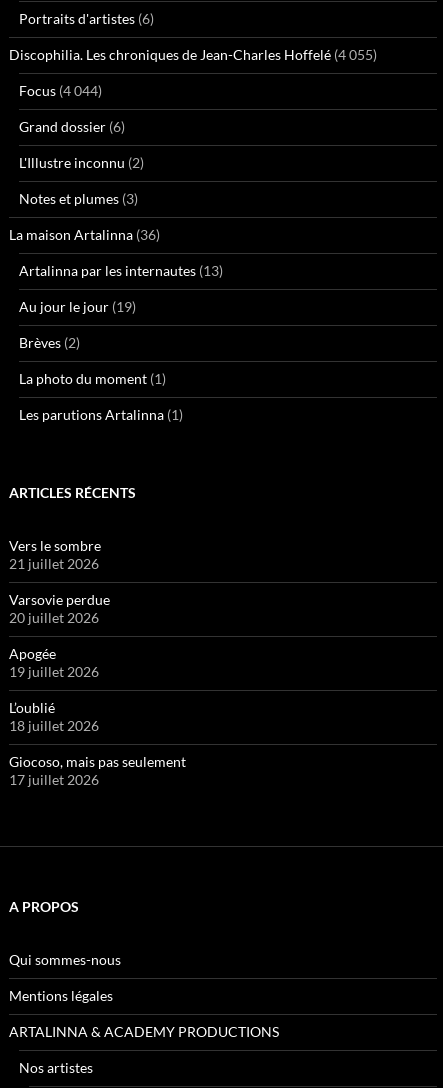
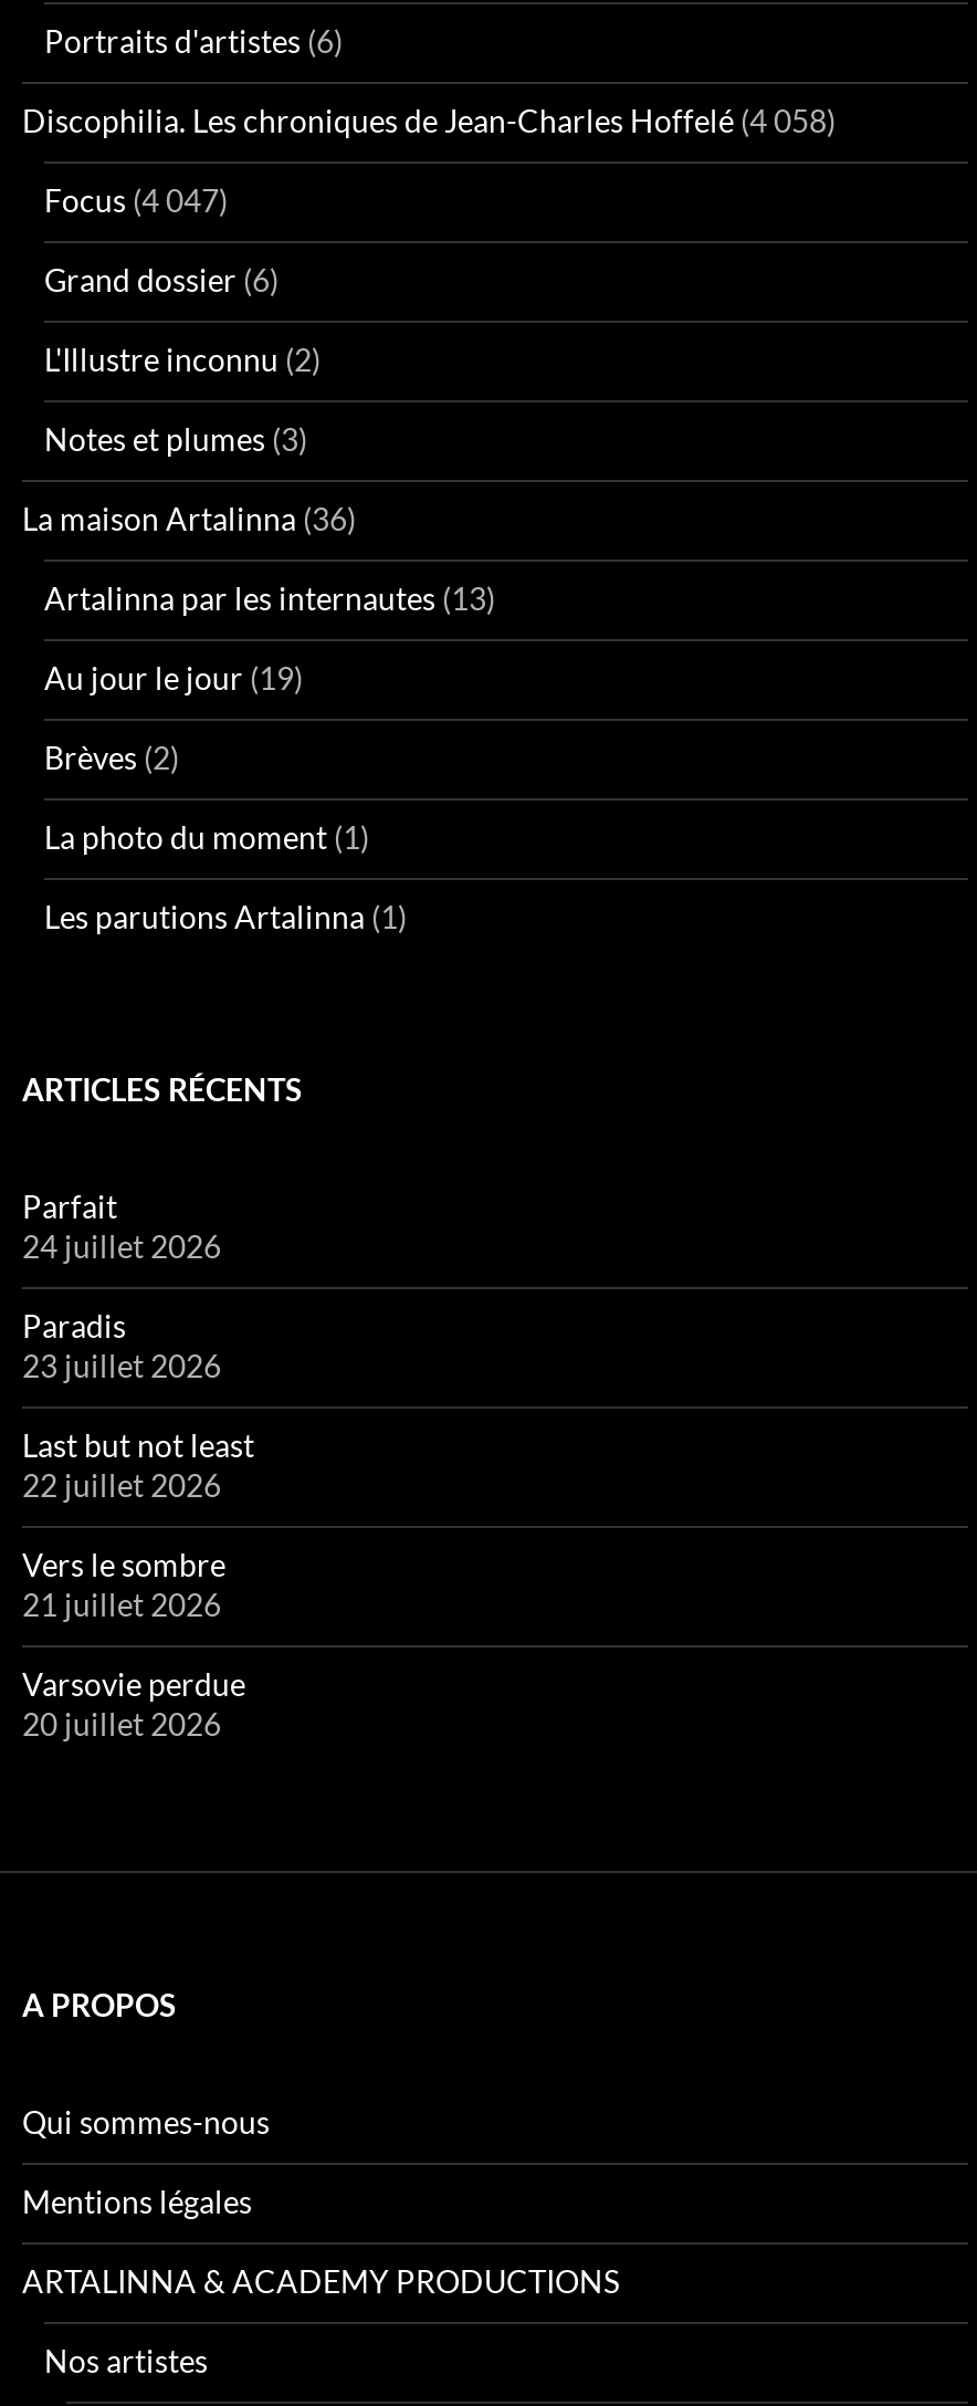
[9,46,377,63] Discophilia. Les chroniques de Jean-Charles Hoffelé (4 055) -> [22,102,836,139] Discophilia. Les chroniques de Jean-Charles Hoffelé (4 058)
[19,82,102,99] Focus (4 044) -> [44,181,228,219] Focus (4 047)
none -> [22,1188,254,1504] Parfait | 24 juillet 2026 | Paradis | 23 juillet 2026 | Last but not least | 22 juillet 2026
moved [9,537,110,626] -> [22,1546,245,1743]: Vers le sombre | 21 juillet 2026 | Varsovie perdue | 20 juillet 2026
[9,645,186,788] Apogée | 19 juillet 2026 | L’oublié | 18 juillet 2026 | Giocoso, mais pas seulement | 17 juillet 2026 -> none

